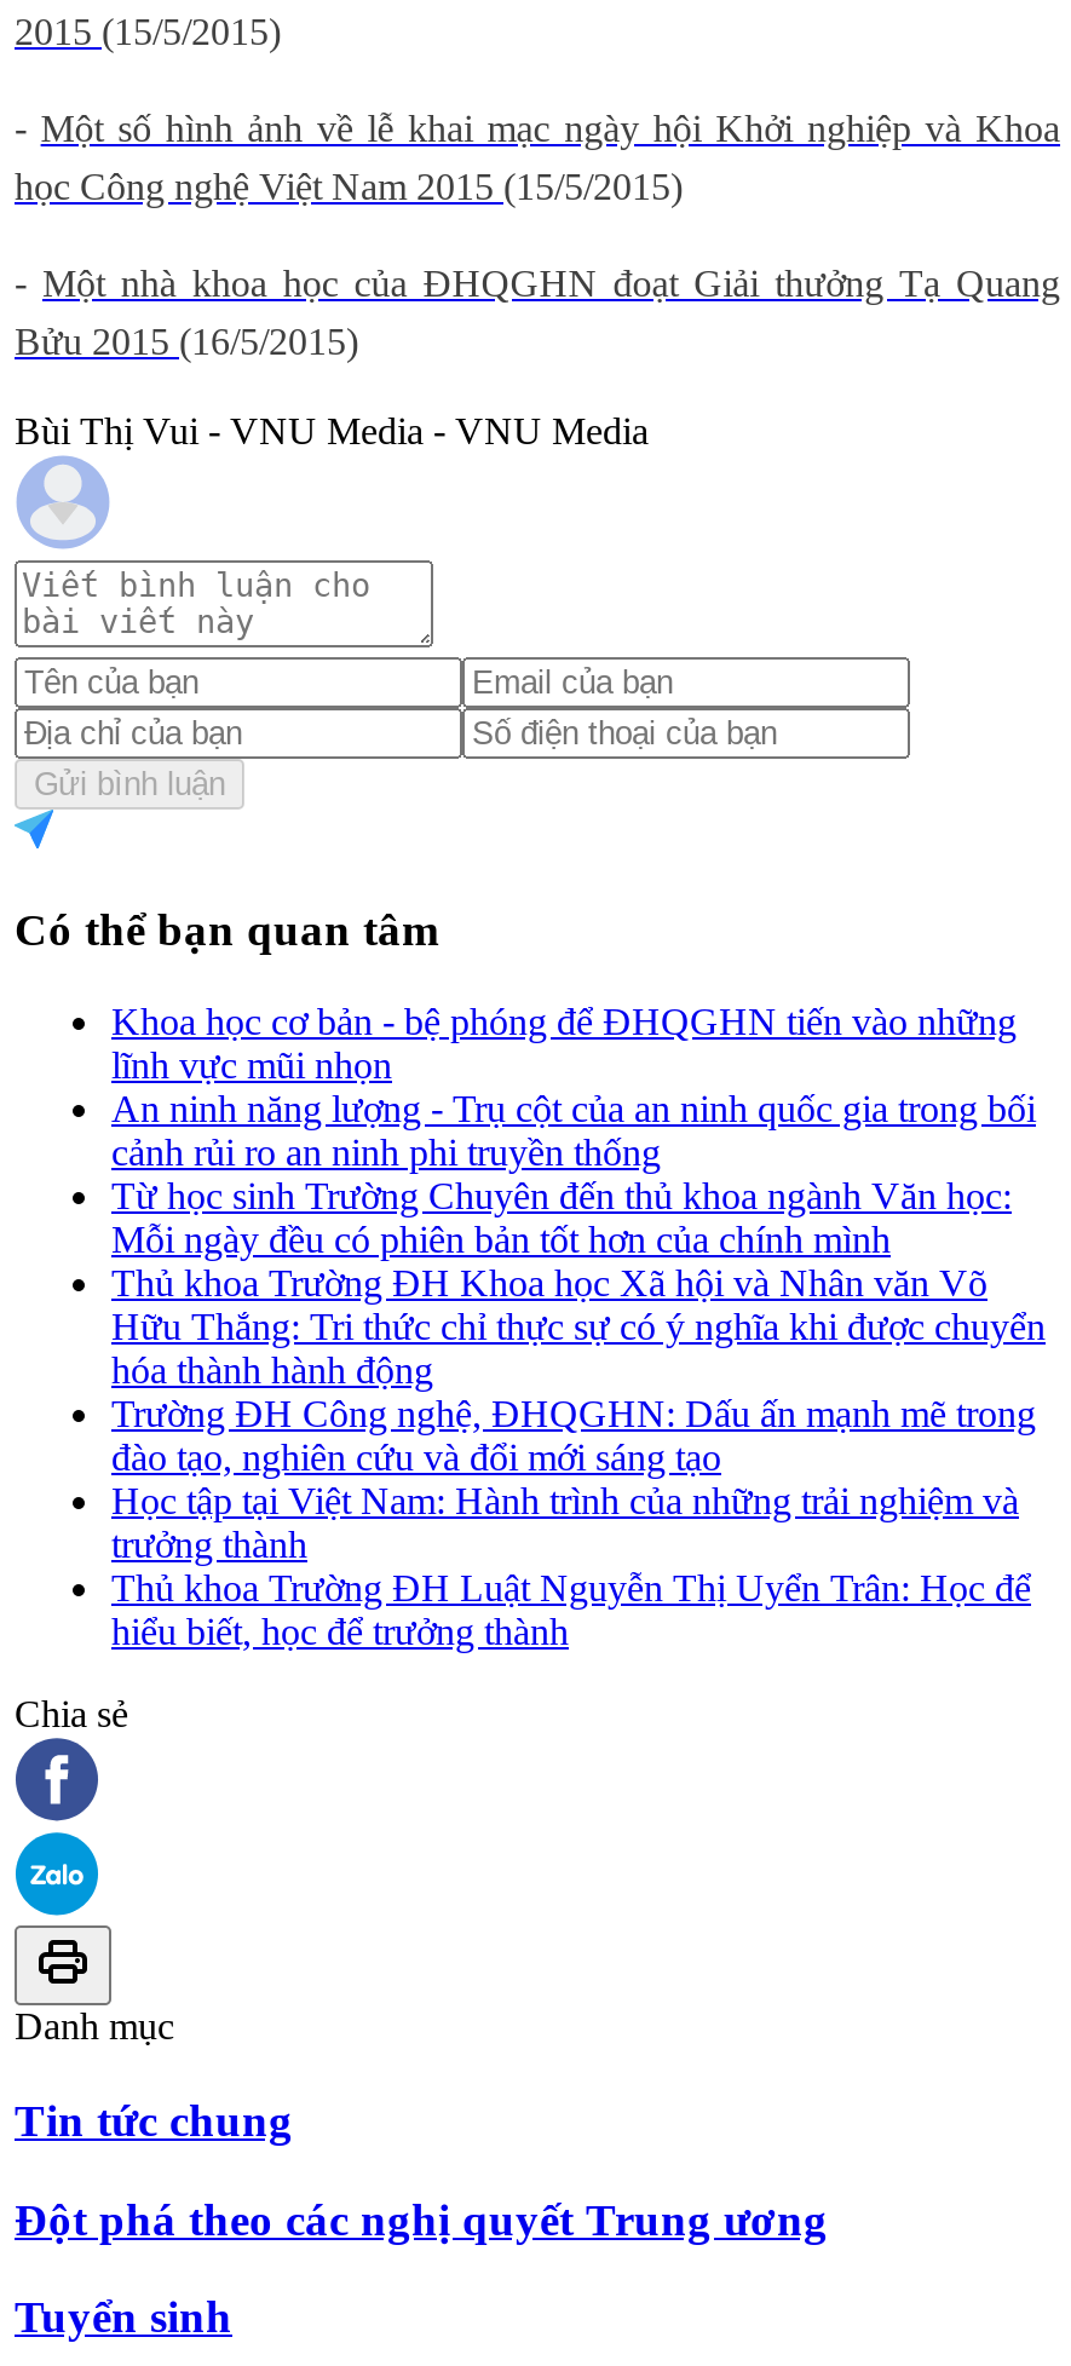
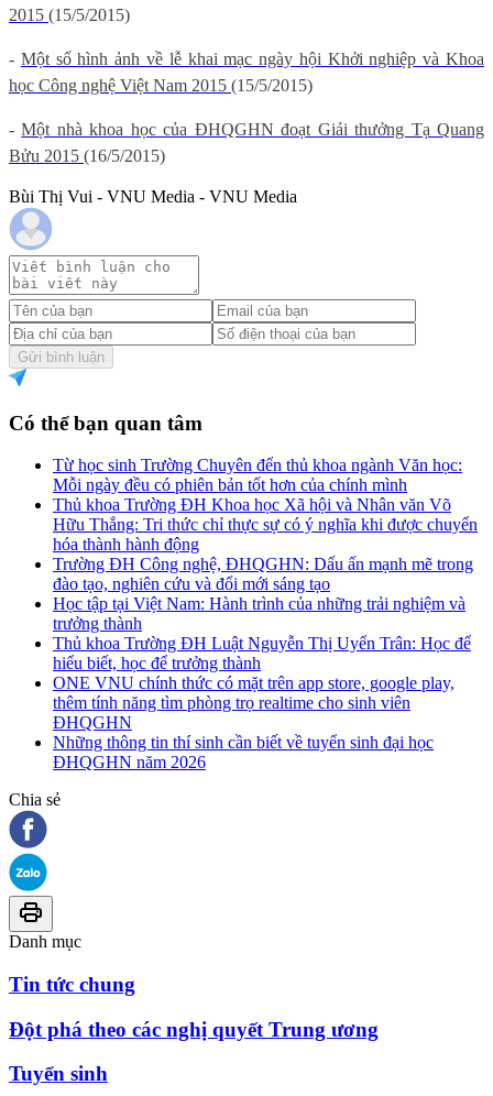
[111,1001,1036,1173] Khoa học cơ bản - bệ phóng để ĐHQGHN tiến vào những | lĩnh vực mũi nhọn | An ninh năng lượng - Trụ cột của an ninh quốc gia trong bối | cảnh rủi ro an ninh phi truyền thống -> none
moved [111,1176,1046,1652] -> [53,456,478,673]: Từ học sinh Trường Chuyên đến thủ khoa ngành Văn học: | Mỗi ngày đều có phiên bản tốt hơn của chính mình | Thủ khoa Trường ĐH Khoa học Xã hội và Nhân văn Võ | ... | Thủ khoa Trường ĐH Luật Nguyễn Thị Uyển Trân: Học để | hiểu biết, học để trưởng thành
none -> [53,674,454,772] ONE VNU chính thức có mặt trên app store, google play, | thêm tính năng tìm phòng trọ realtime cho sinh viên | ĐHQGHN | Những thông tin thí sinh cần biết về tuyển sinh đại học | ĐHQGHN năm 2026

